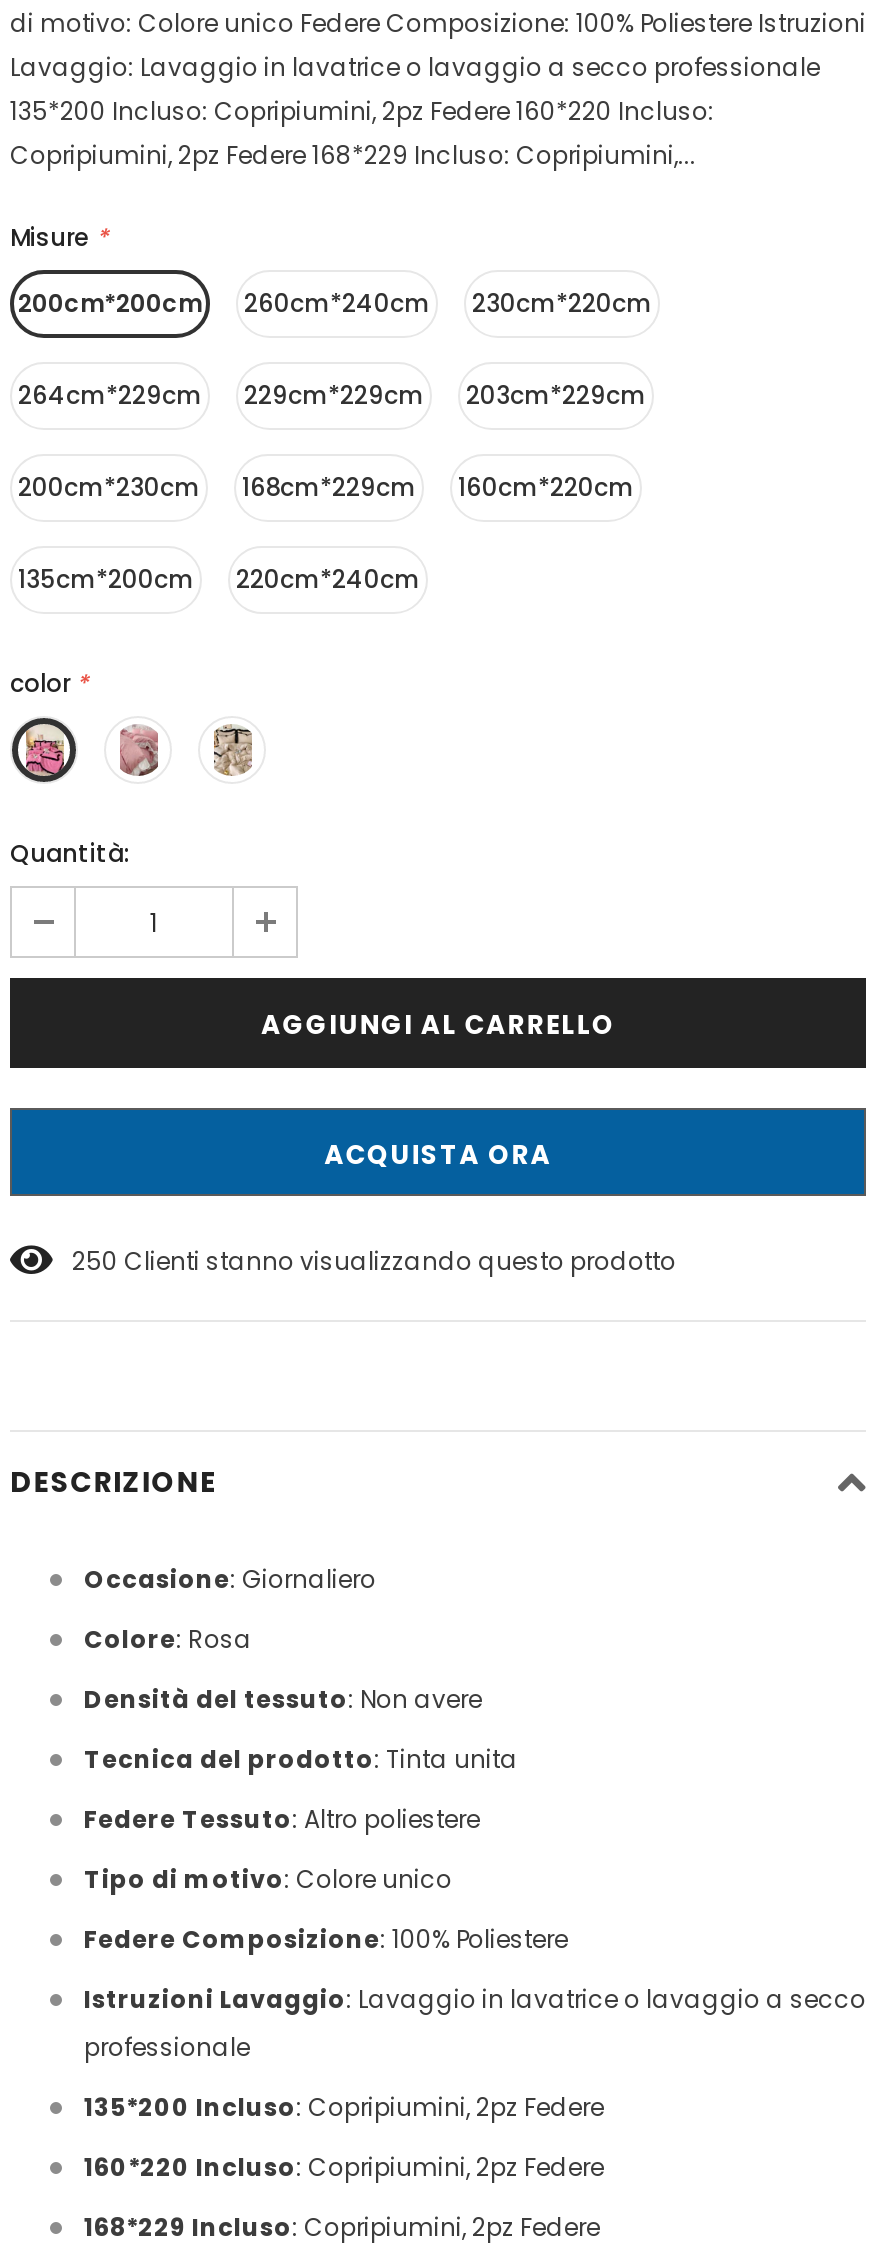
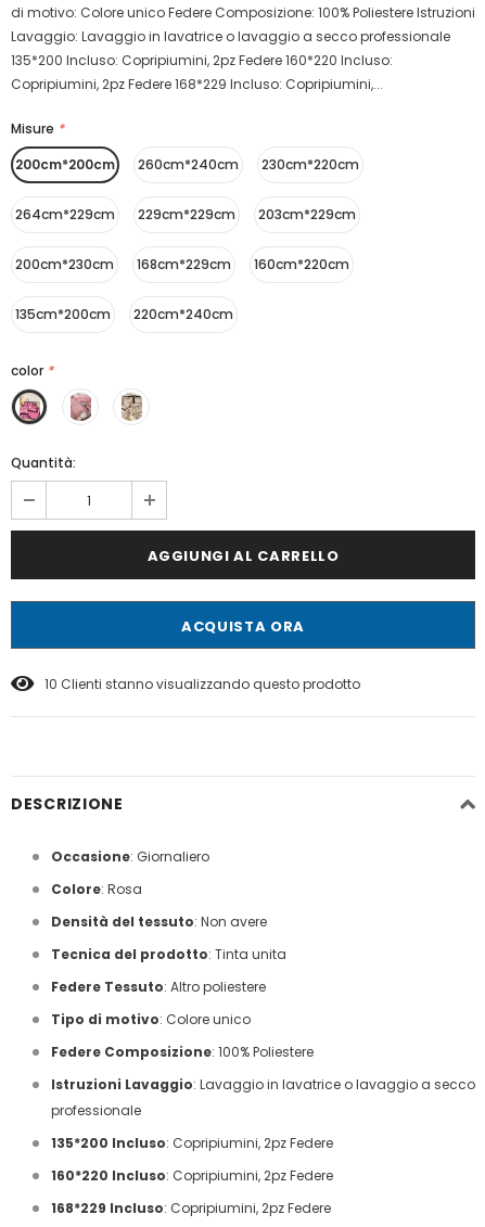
[72,1244,676,1278] 250 Clienti stanno visualizzando questo prodotto -> [44,675,360,693] 10 Clienti stanno visualizzando questo prodotto

